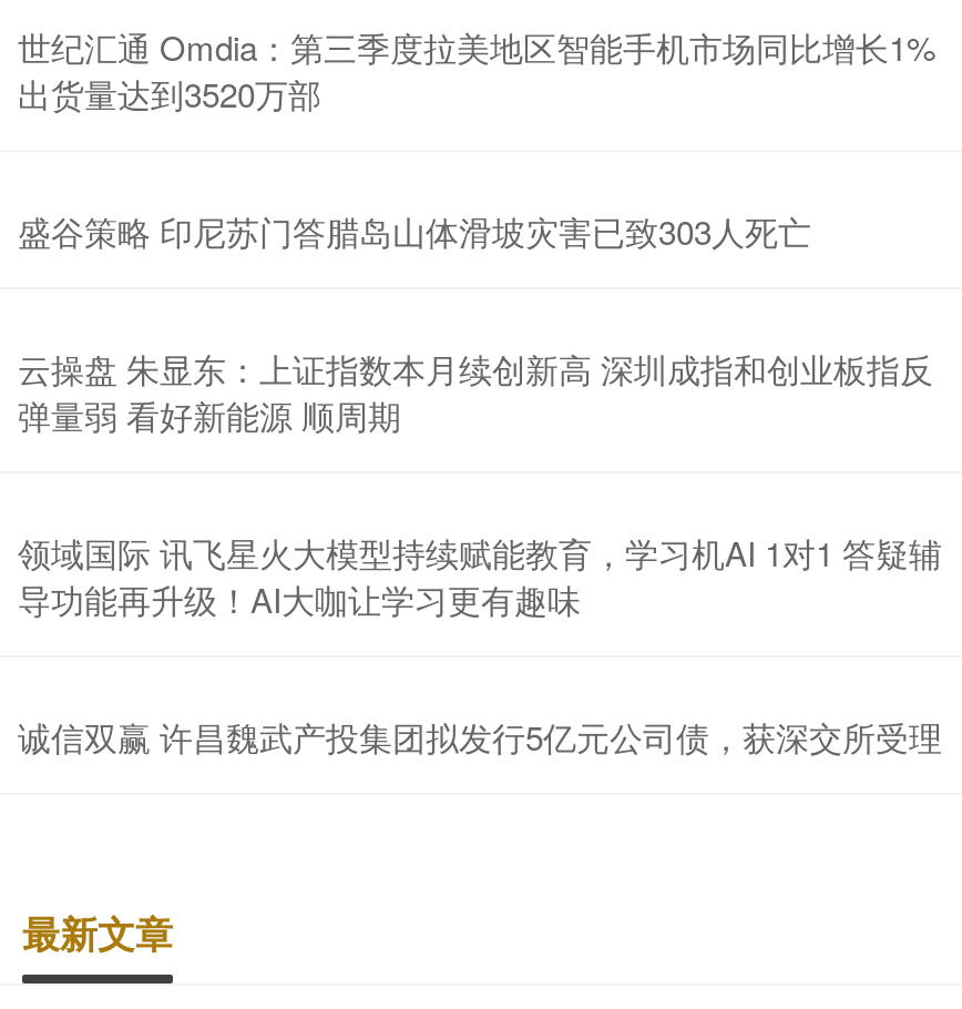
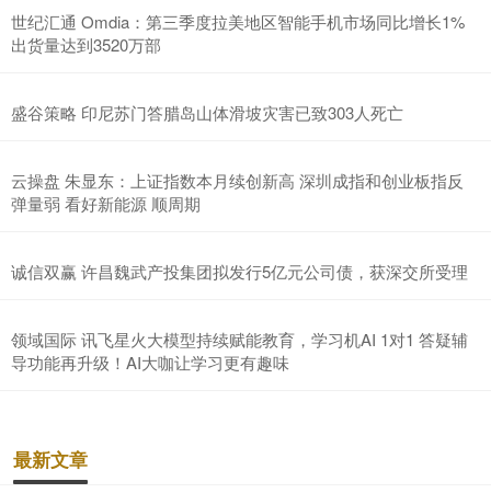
moved [18,530,942,623] -> [11,328,468,374]: 领域国际 讯飞星火大模型持续赋能教育，学习机AI 1对1 答疑辅 | 导功能再升级！AI大咖让学习更有趣味
moved [18,714,942,760] -> [11,260,468,283]: 诚信双赢 许昌魏武产投集团拟发行5亿元公司债，获深交所受理

